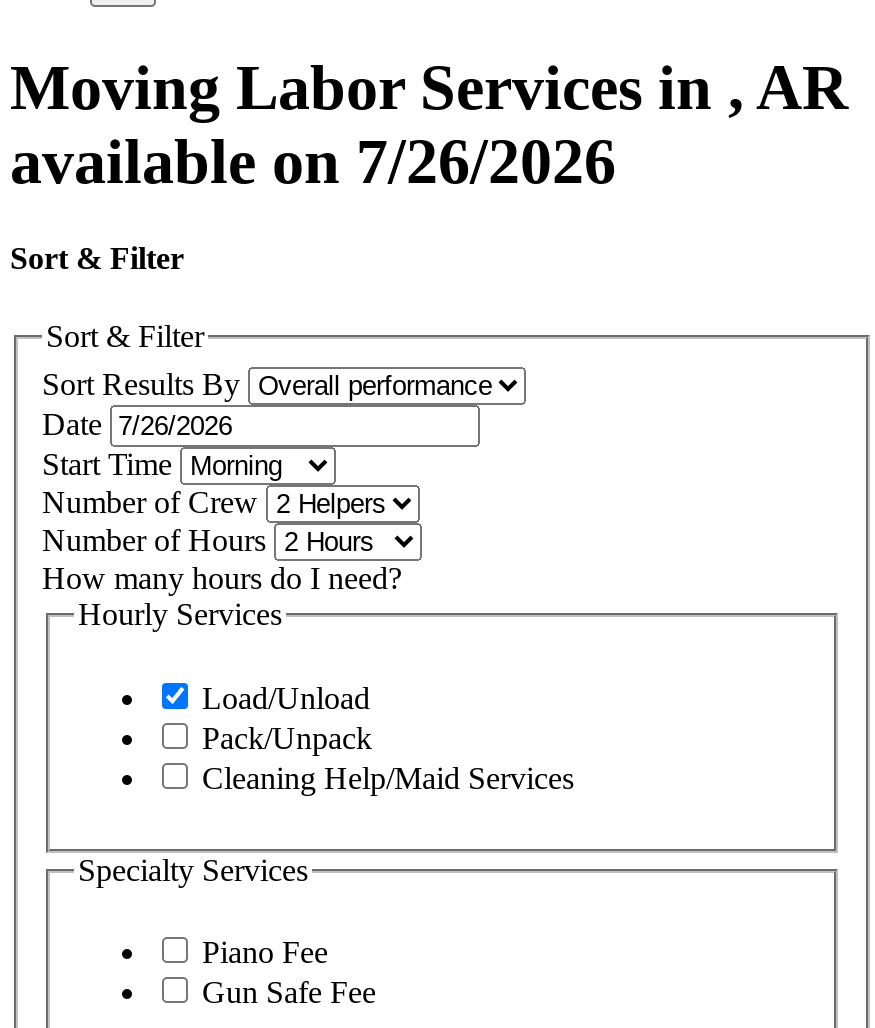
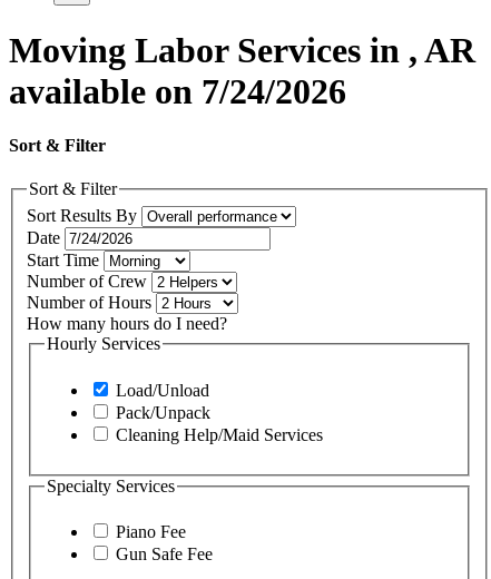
[10,124,616,196] available on 7/26/2026 -> [9,71,346,111] available on 7/24/2026

